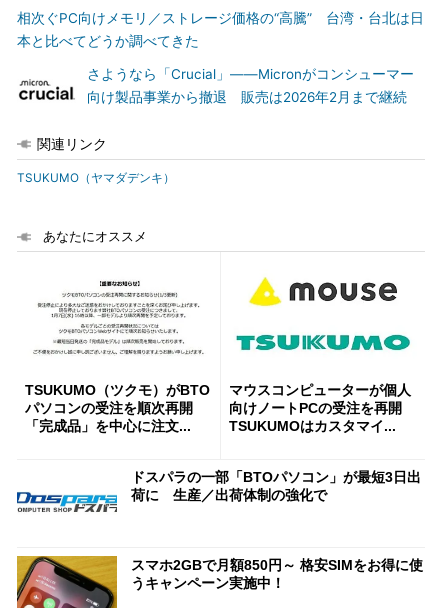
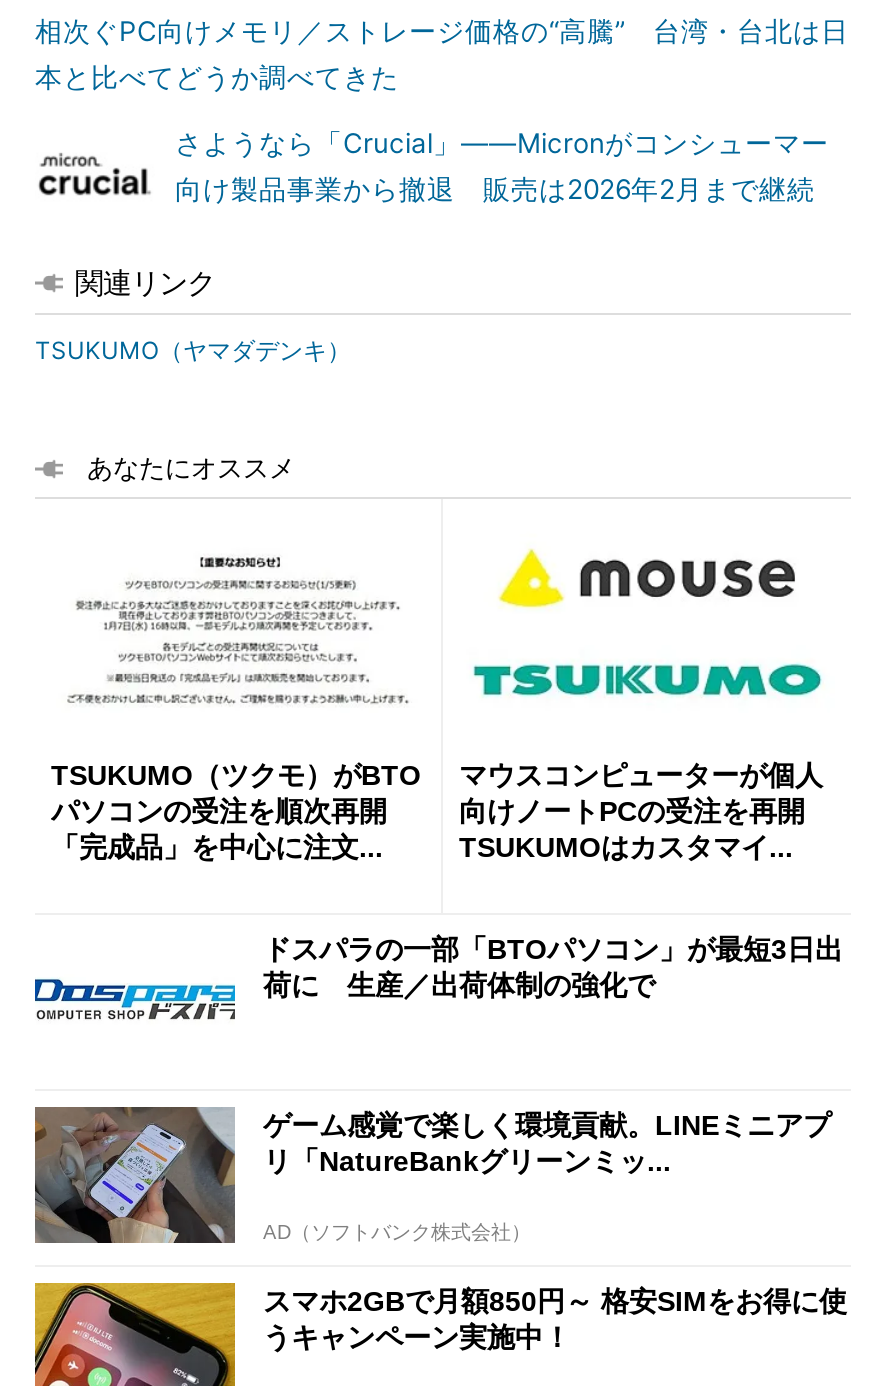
none -> [33,1105,831,1247] [image] | ゲーム感覚で楽しく環境貢献。LINEミニアプ | リ「NatureBankグリーンミッ... | AD（ソフトバンク株式会社）

